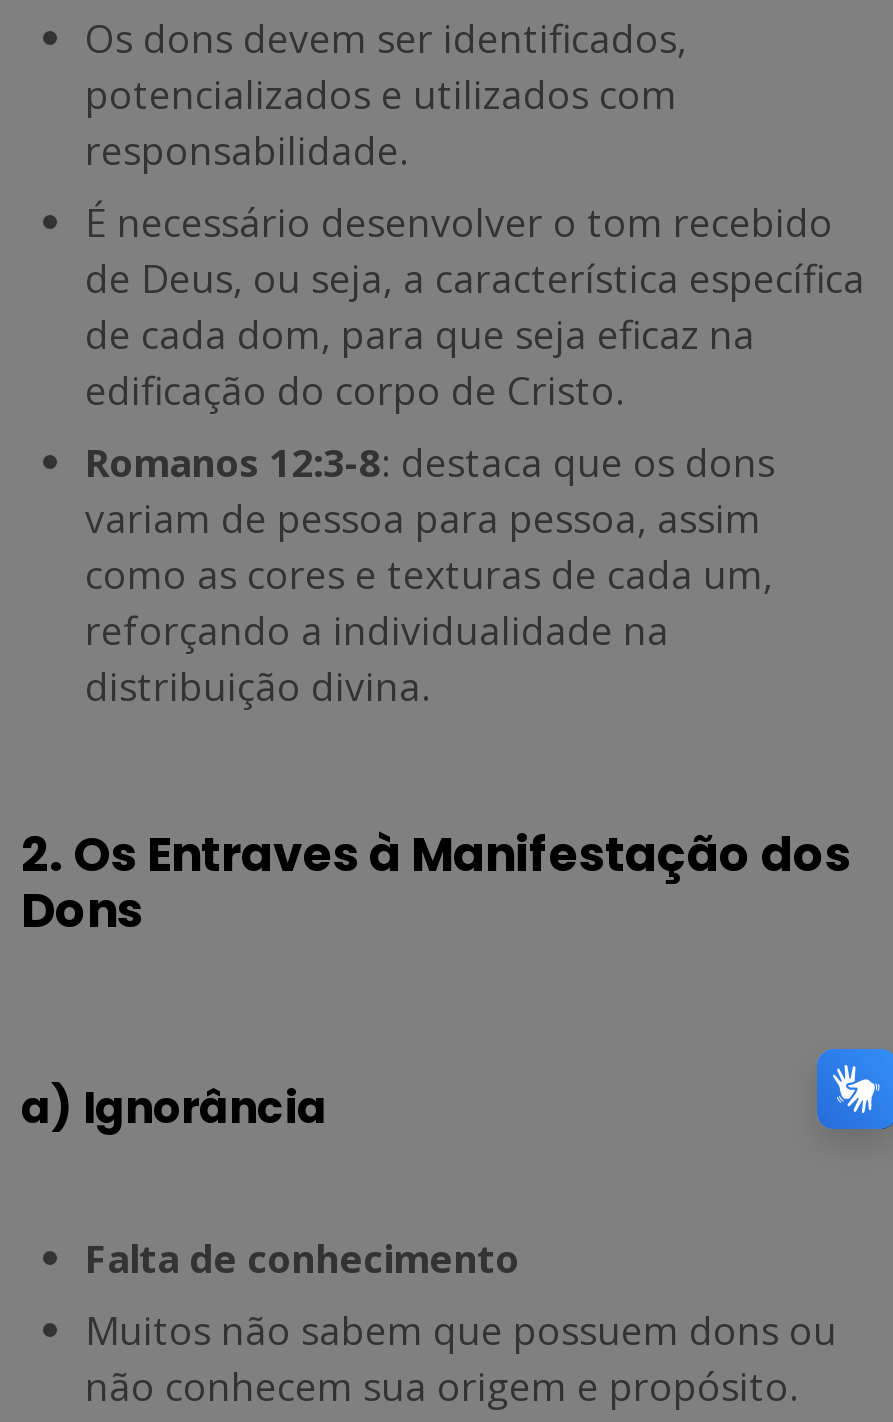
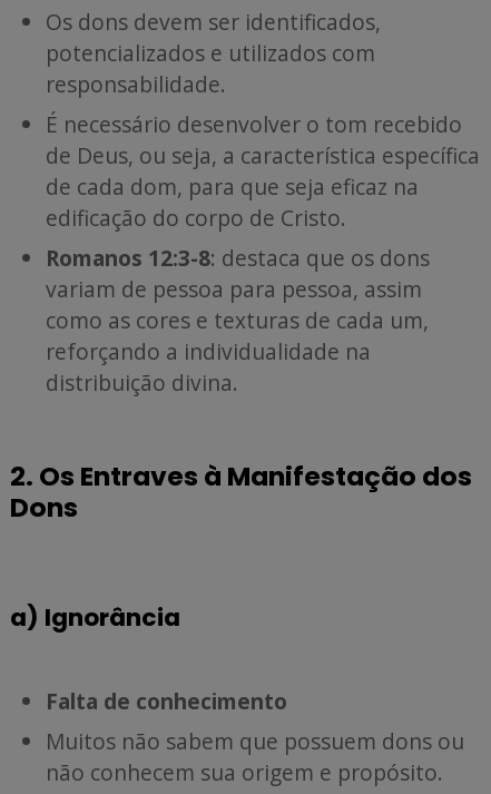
[815,1047,887,1135] [image] -> none

